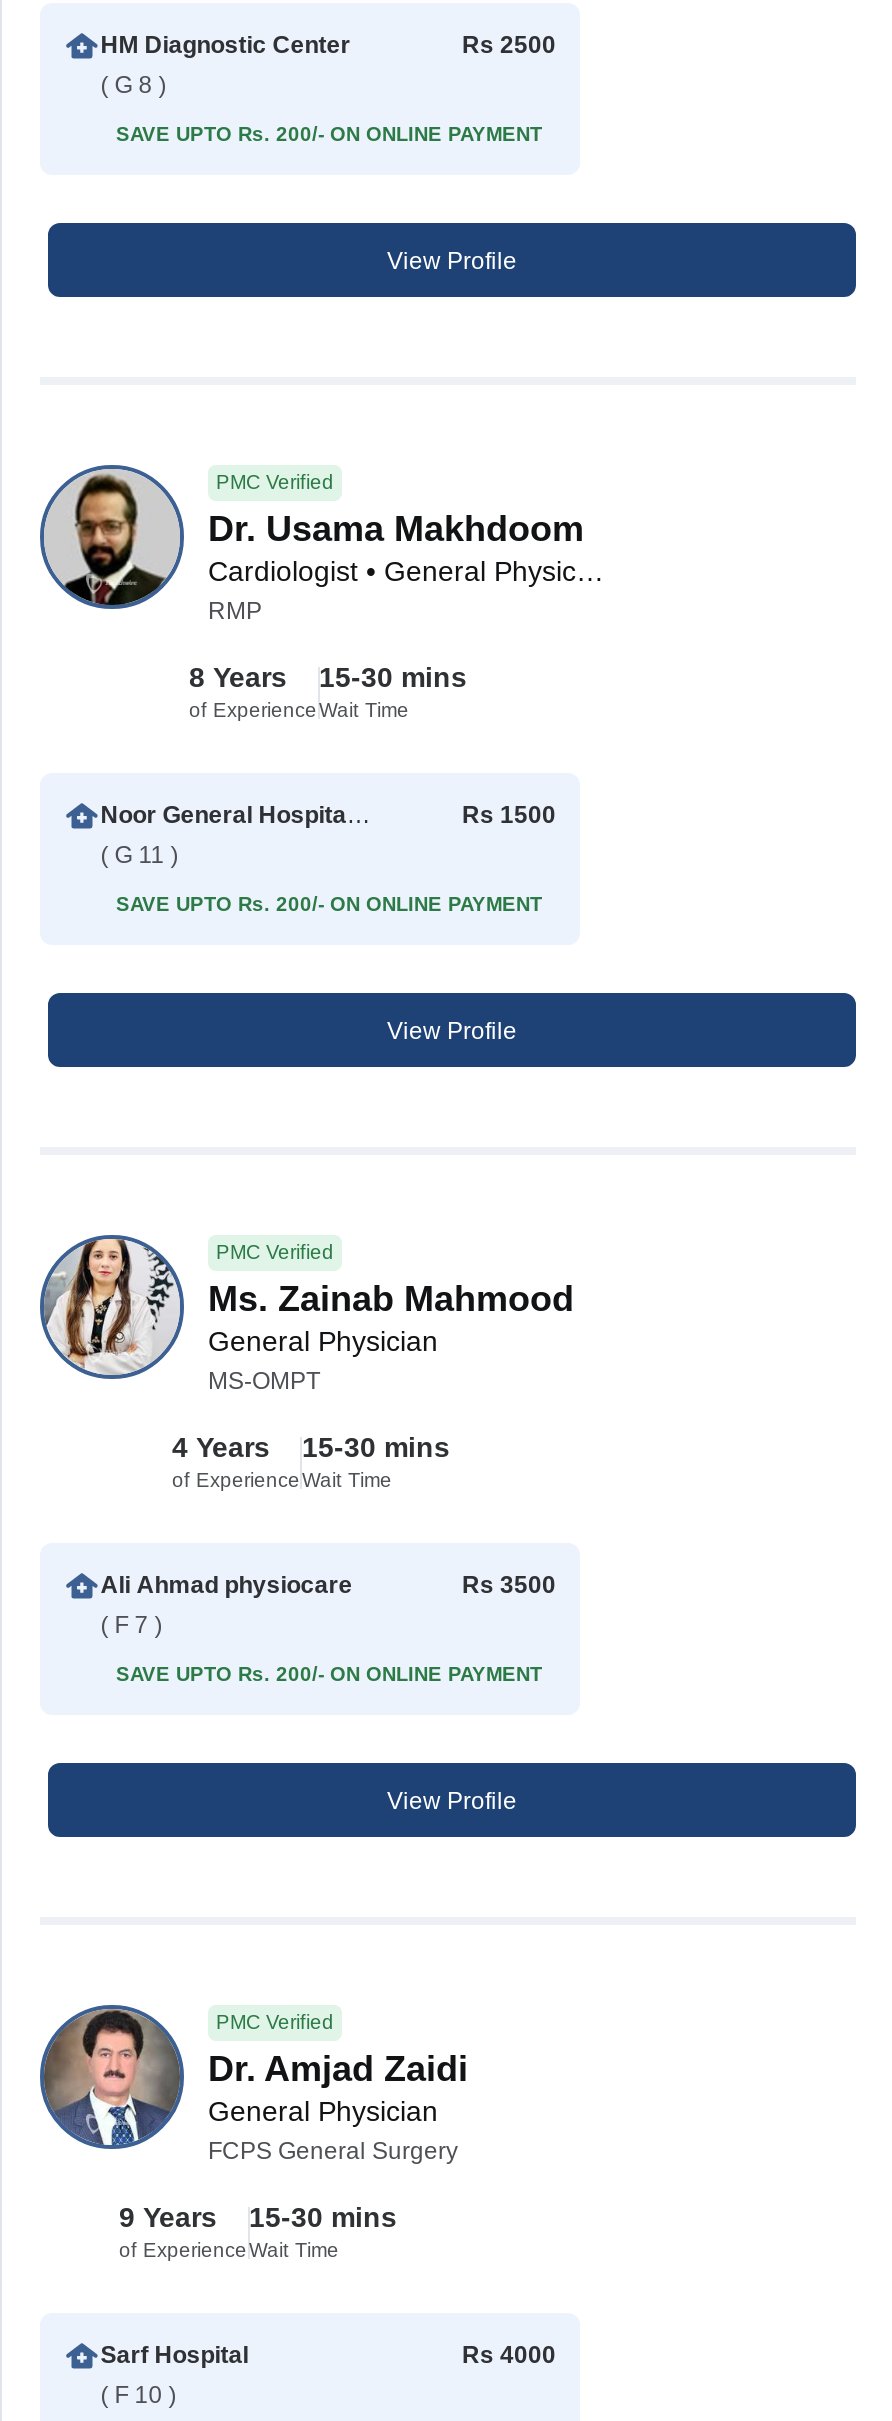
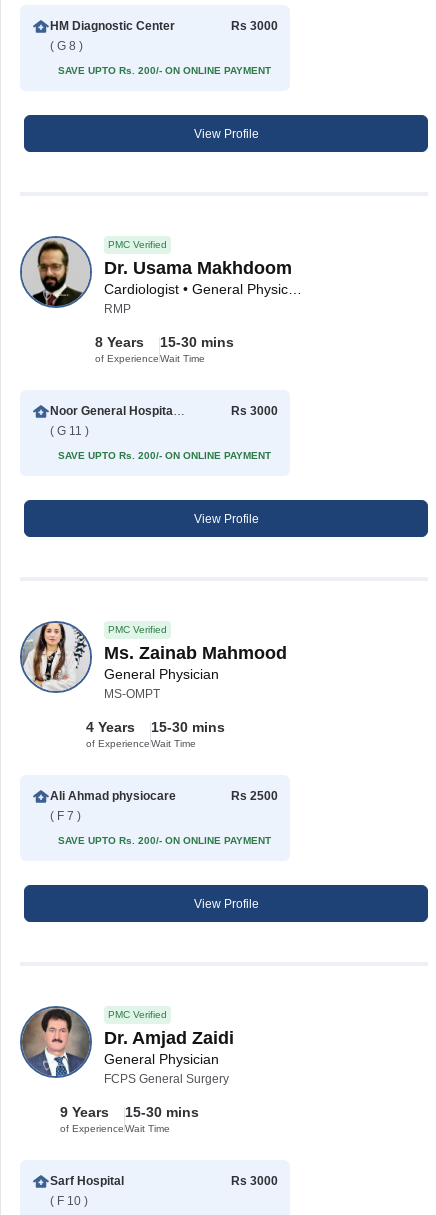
[462,31,556,59] Rs 2500 -> [231,19,278,33] Rs 3000
[462,801,556,829] Rs 1500 -> [231,404,278,418] Rs 3000
[462,1571,556,1599] Rs 3500 -> [231,789,278,803] Rs 2500
[462,2341,556,2369] Rs 4000 -> [231,1174,278,1188] Rs 3000

